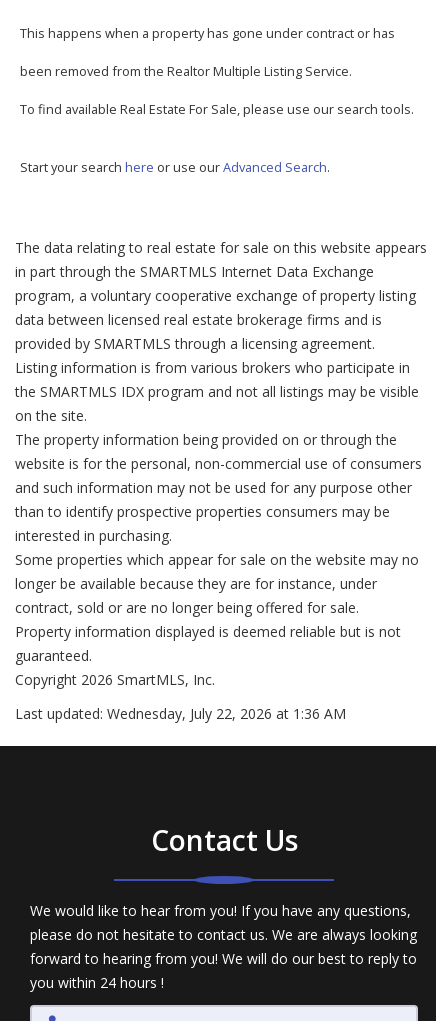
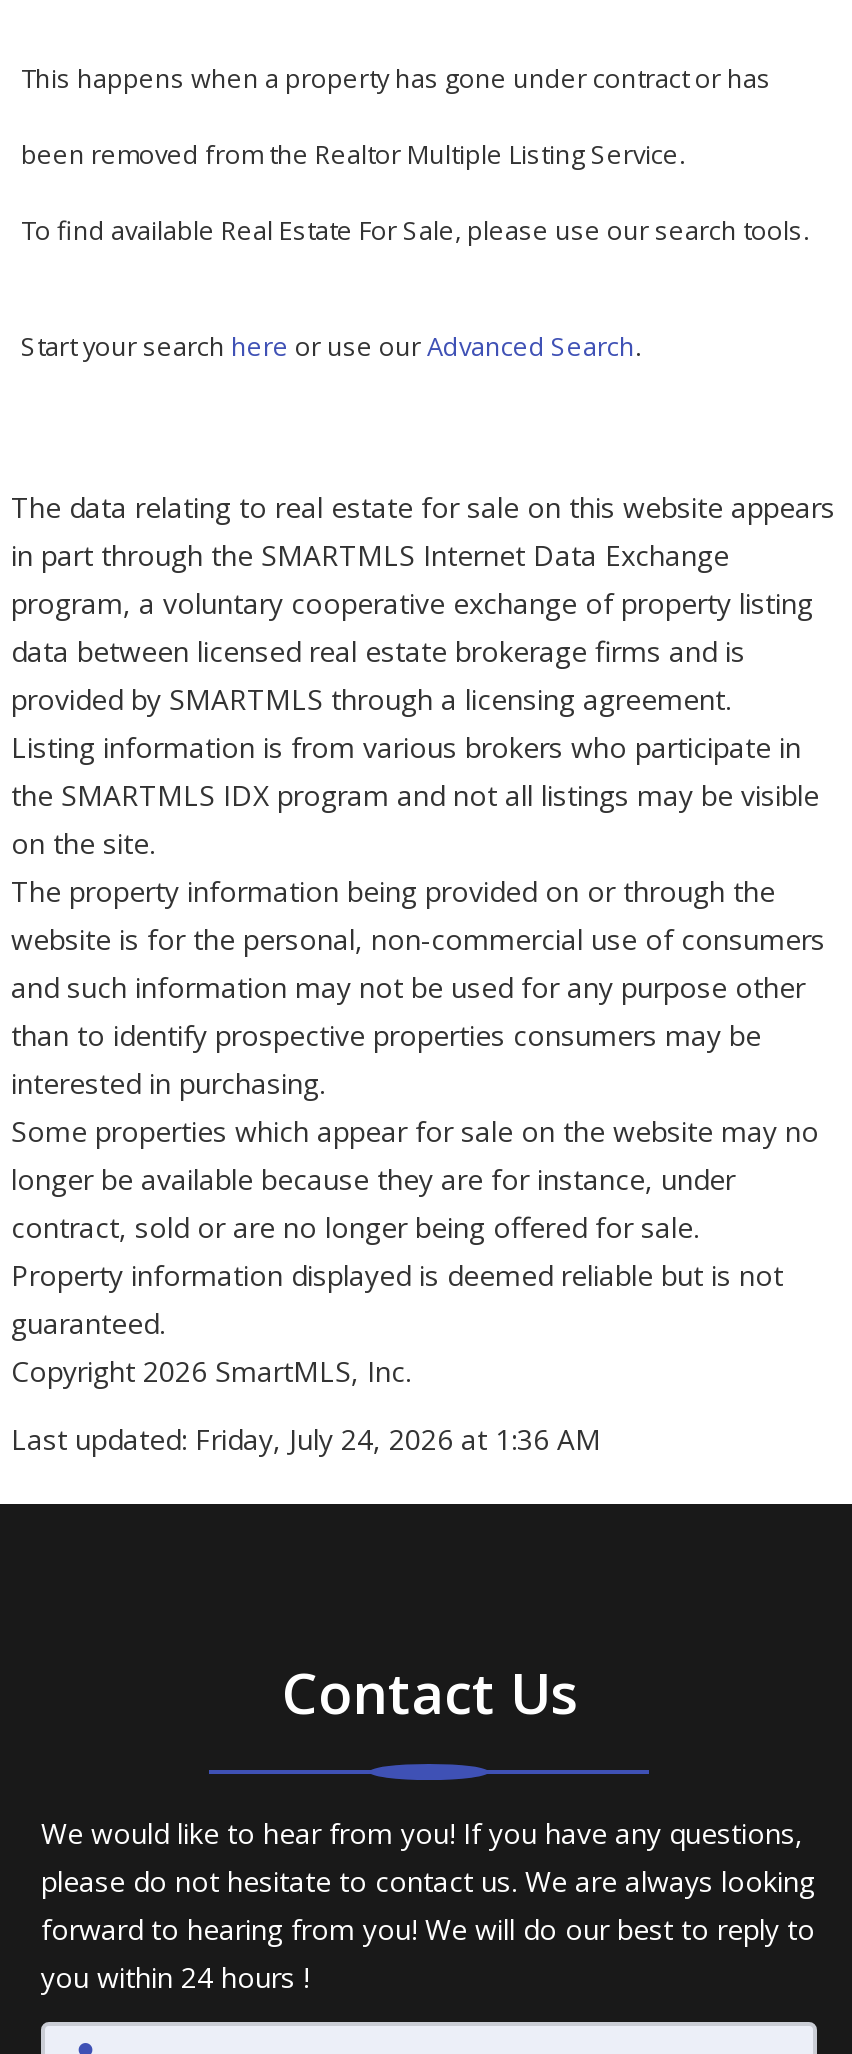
[15,704,346,723] Last updated: Wednesday, July 22, 2026 at 1:36 AM -> [11,1420,601,1458] Last updated: Friday, July 24, 2026 at 1:36 AM

